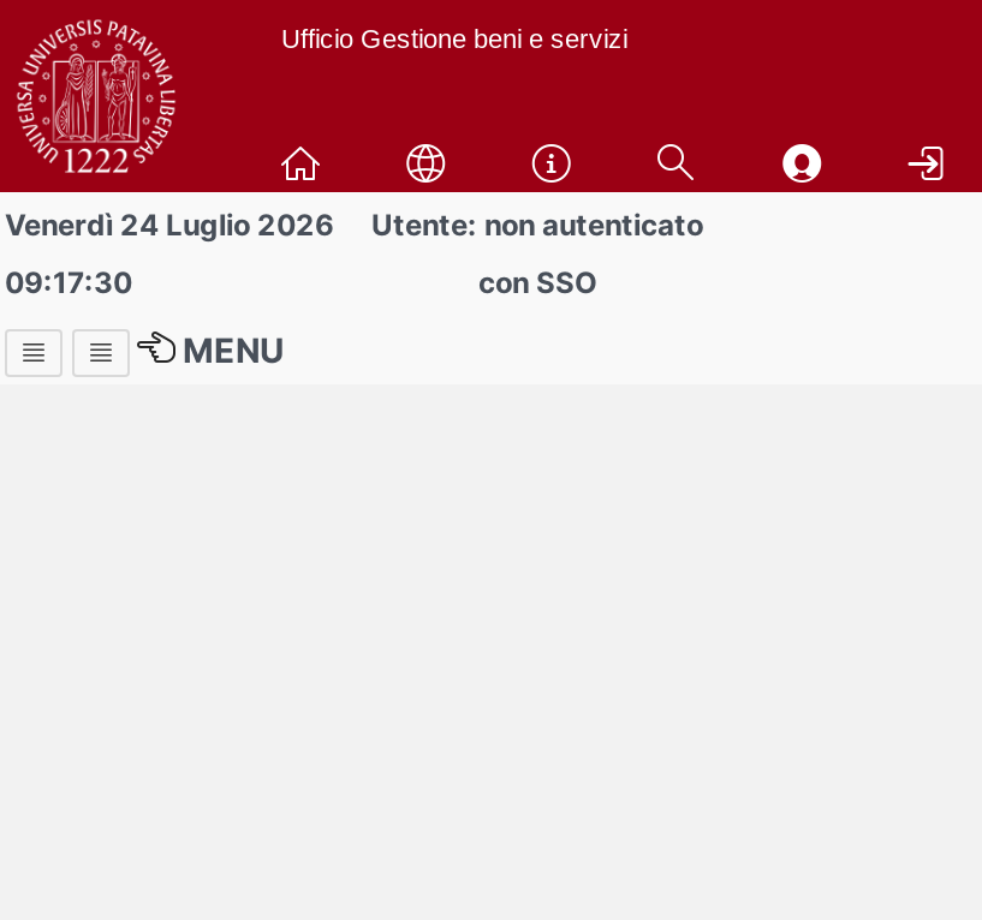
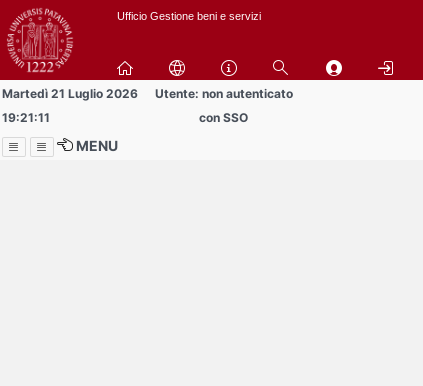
[5,207,334,243] Venerdì 24 Luglio 2026 -> [2,86,138,101] Martedì 21 Luglio 2026
[5,264,132,300] 09:17:30 -> [2,110,50,125] 19:21:11

